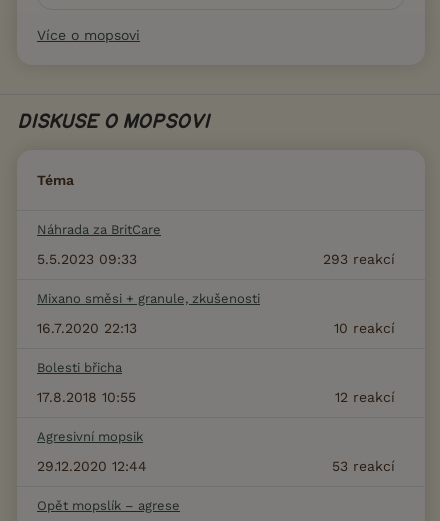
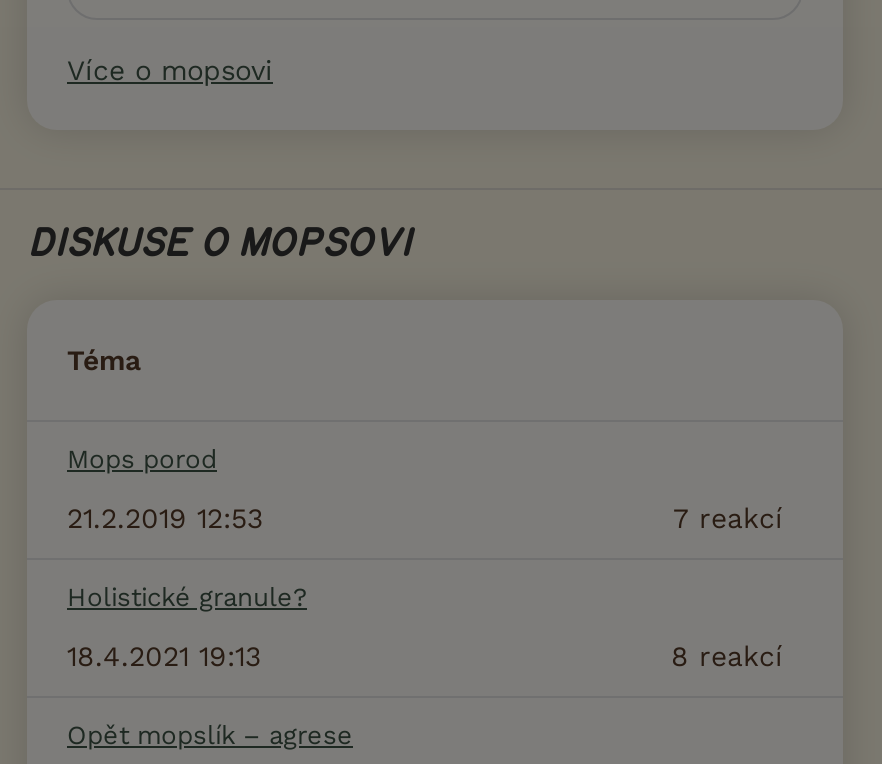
[37,222,395,474] Náhrada za BritCare | 293 reakcí | 5.5.2023 09:33 | Mixano směsi + granule, zkušenosti | 10 reakcí | 16.7.2020 22:13 | Bolesti břicha | 12 reakcí | 17.8.2018 10:55 | Agresivní mopsik | 53 reakcí | 29.12.2020 12:44 -> [67,445,783,673] Mops porod | 7 reakcí | 21.2.2019 12:53 | Holistické granule? | 8 reakcí | 18.4.2021 19:13

